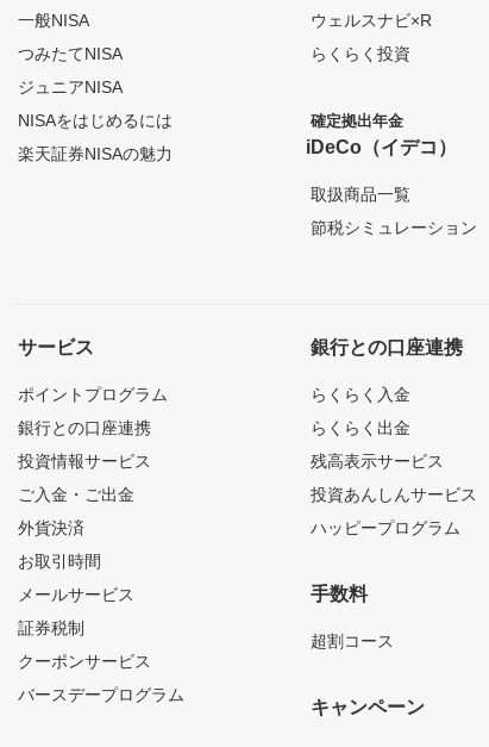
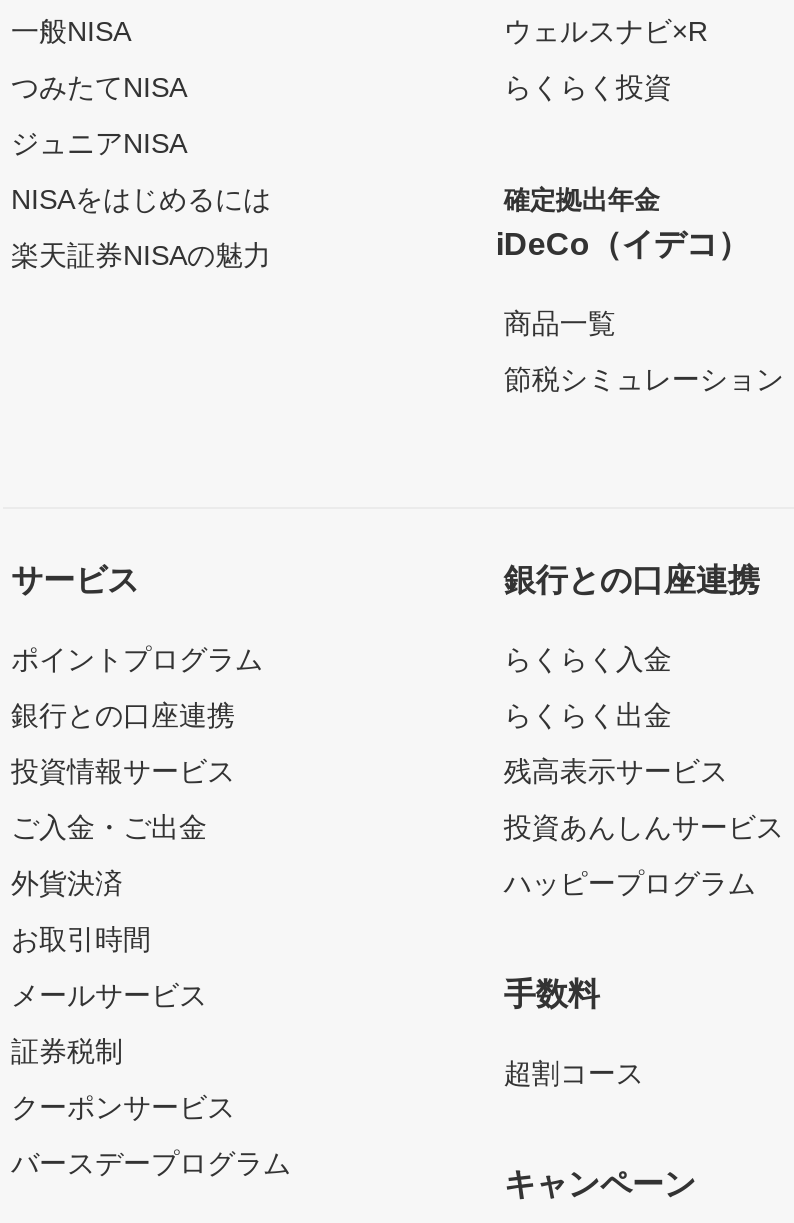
[311,184,411,203] 取扱商品一覧 -> [504,306,616,338] 商品一覧

